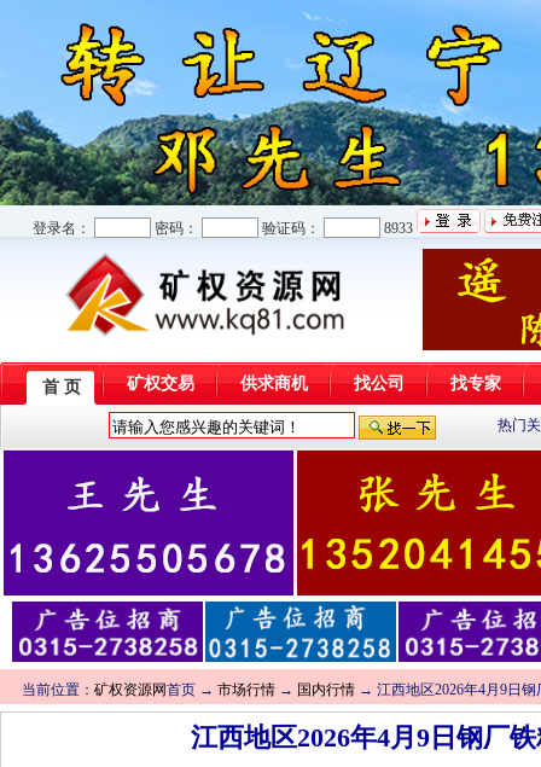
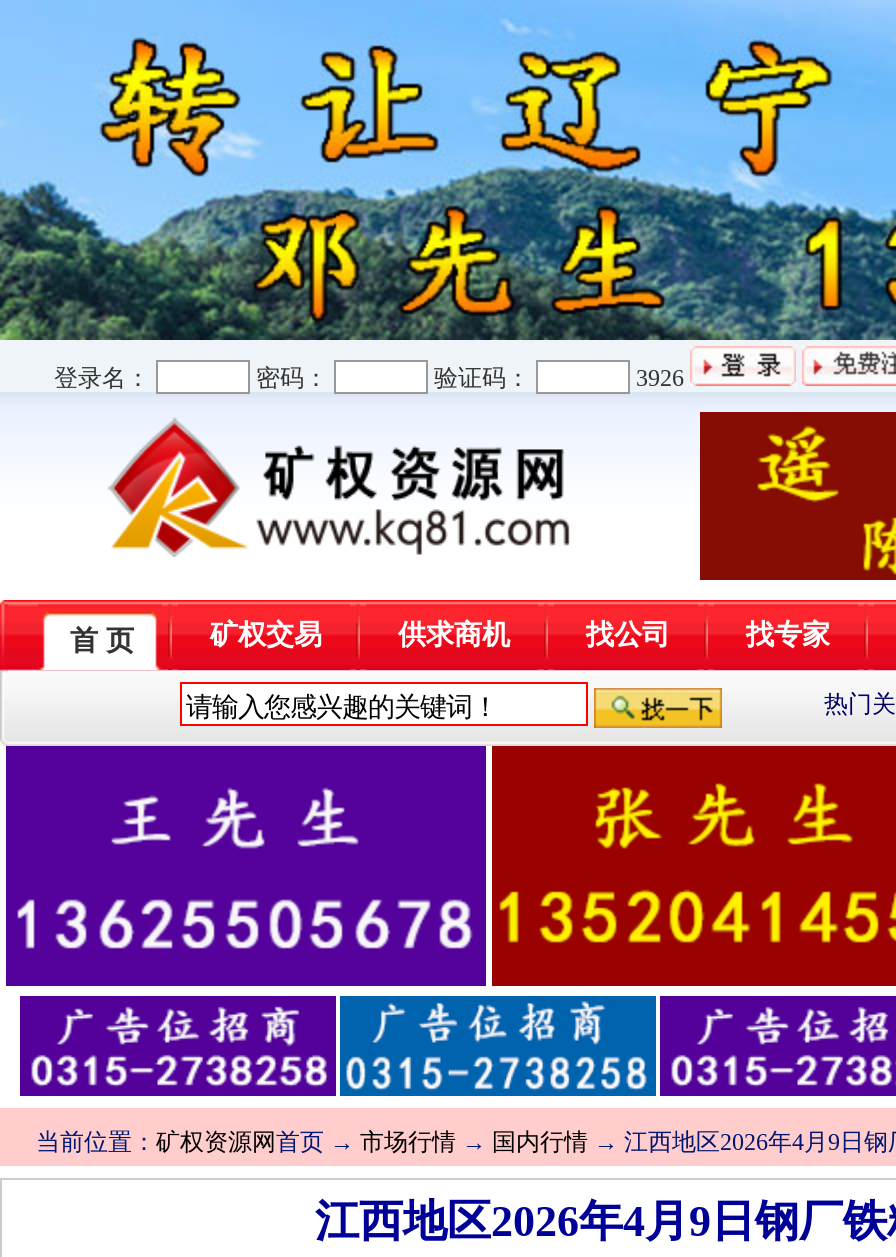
[380,220,417,237] 8933 -> [630,364,690,392] 3926

